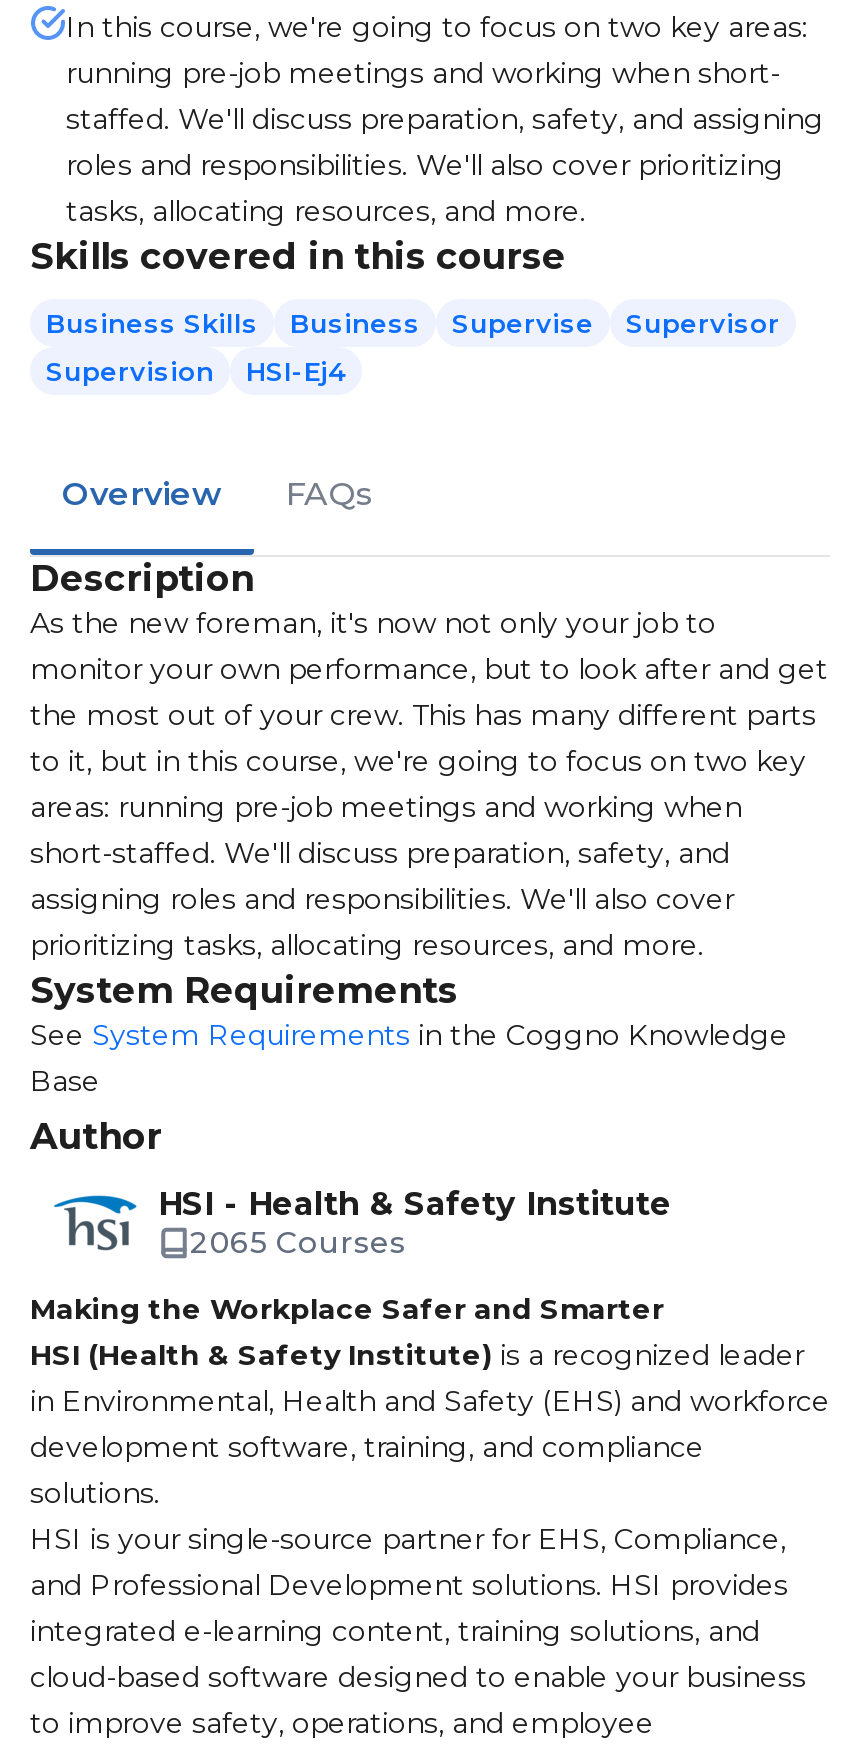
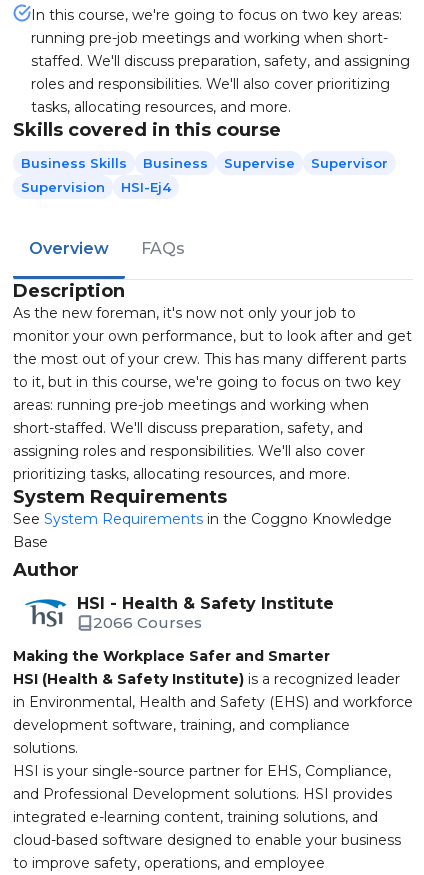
[190,1223,406,1261] 2065 Courses -> [93,613,202,632] 2066 Courses

